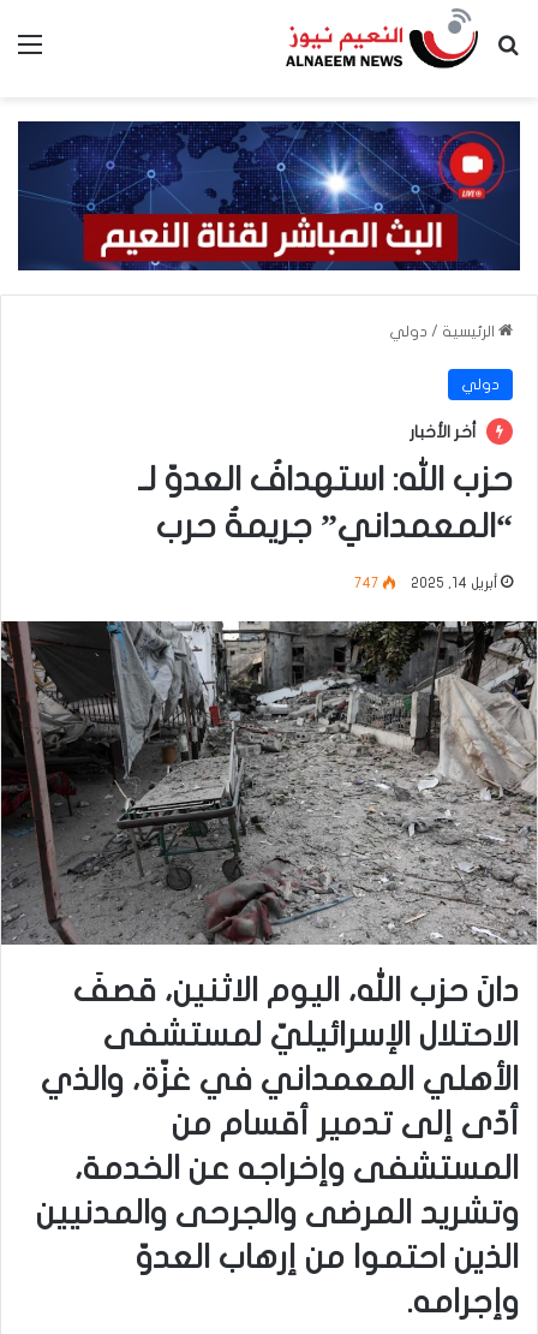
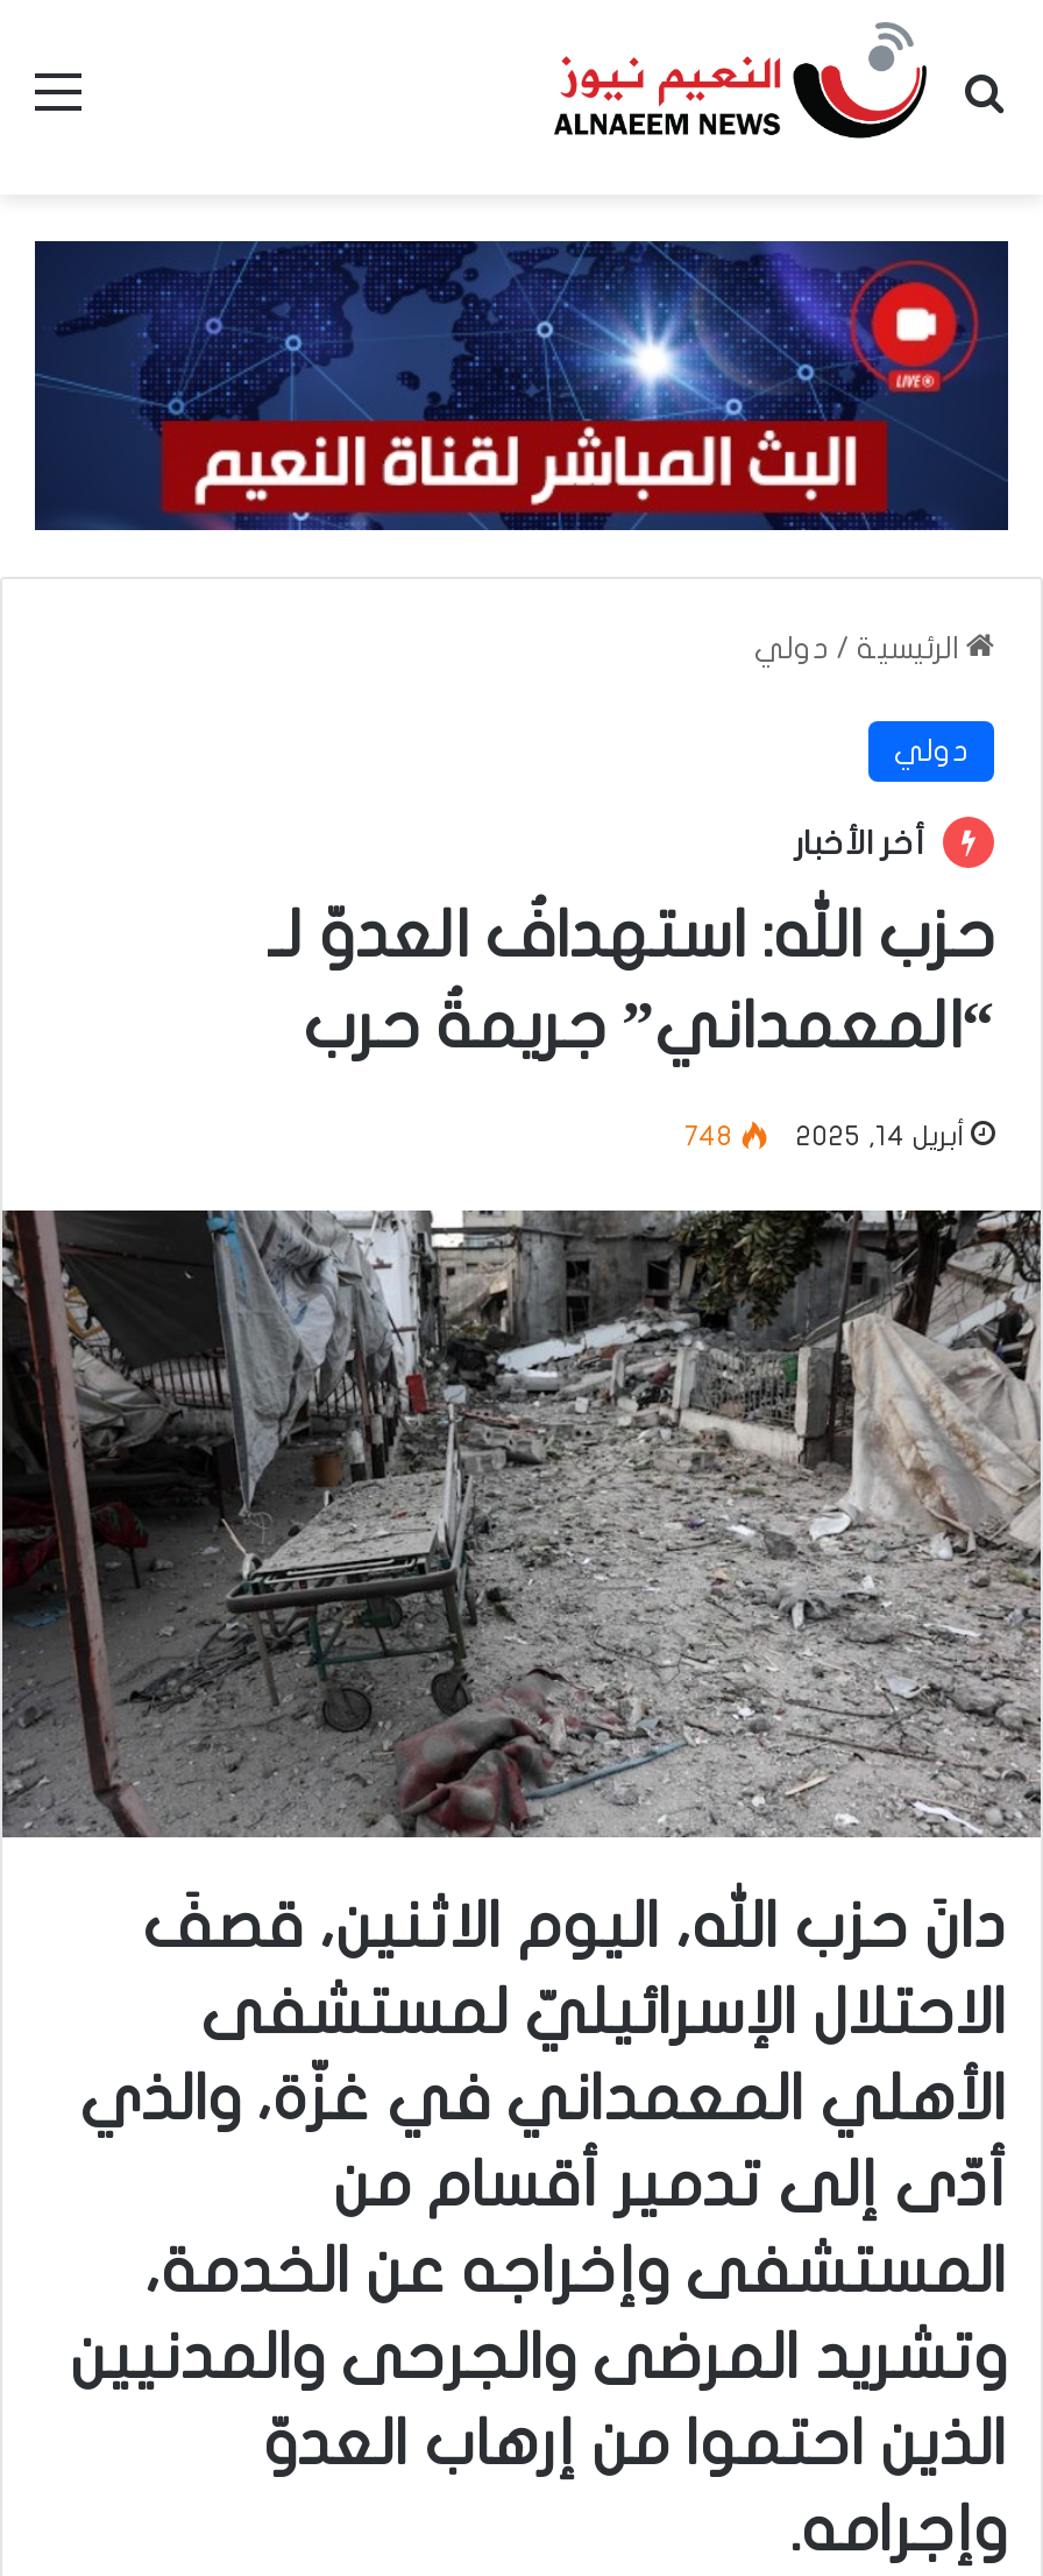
[354,576,378,590] 747 -> [684,1122,733,1150] 748

